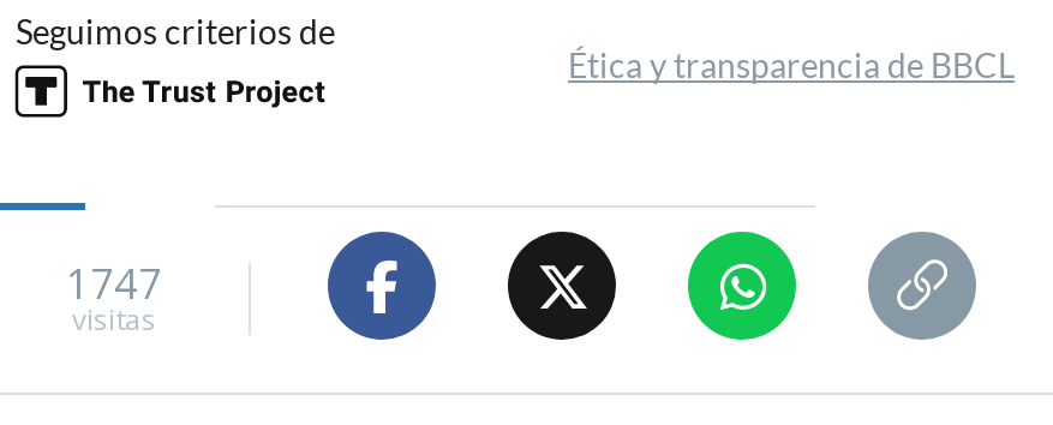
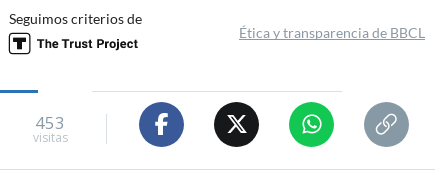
[66,255,162,310] 1747 -> [35,111,65,134] 453

